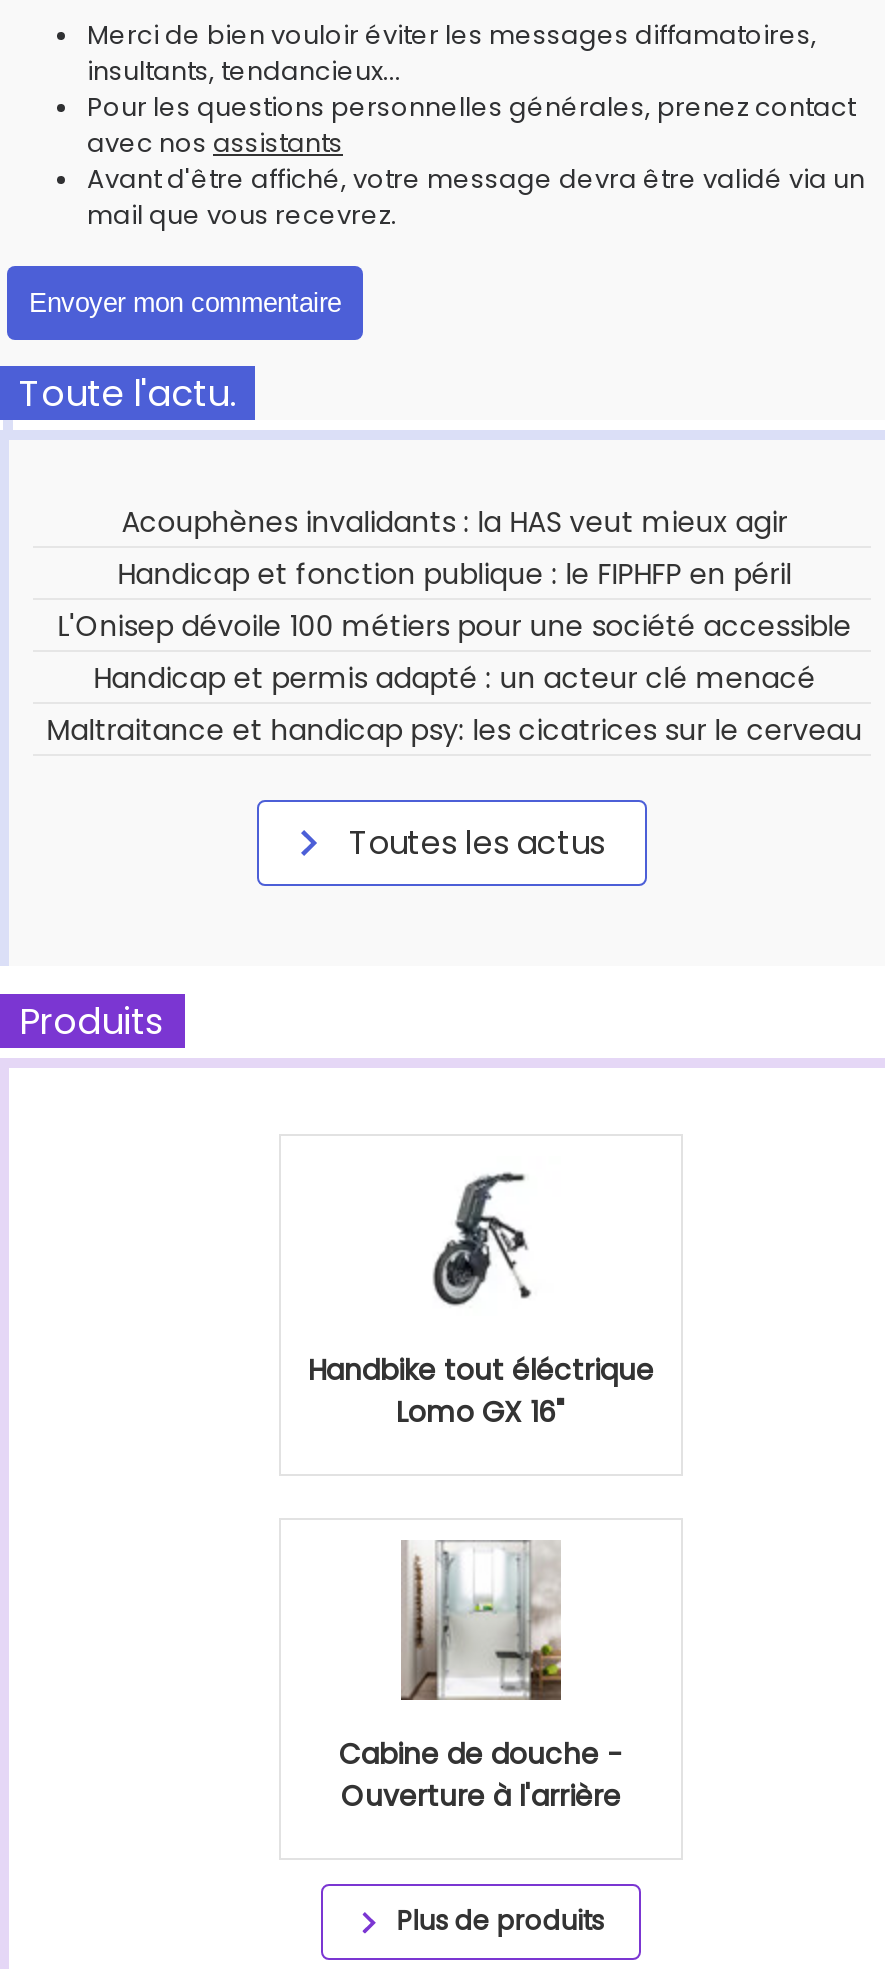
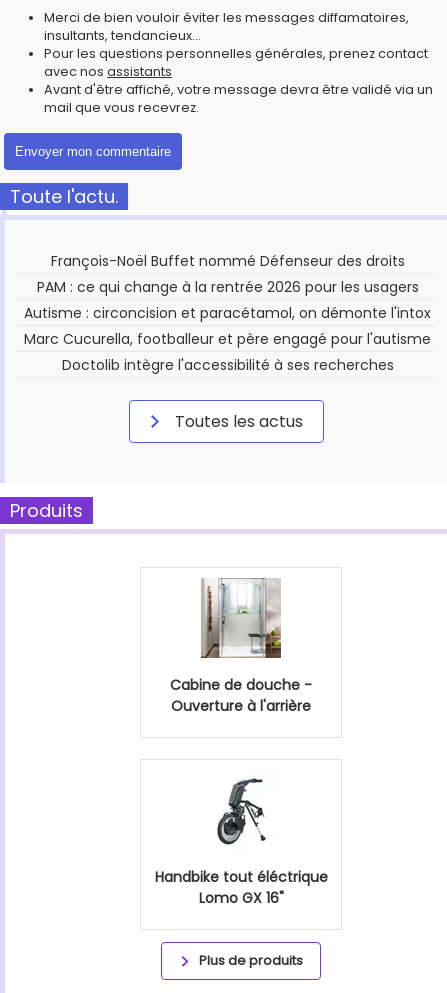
[47,502,863,750] Acouphènes invalidants : la HAS veut mieux agir | Handicap et fonction publique : le FIPHFP en péril | L'Onisep dévoile 100 métiers pour une société accessible | Handicap et permis adapté : un acteur clé menacé | Maltraitance et handicap psy: les cicatrices sur le cerveau -> [24,251,431,375] François-Noël Buffet nommé Défenseur des droits | PAM : ce qui change à la rentrée 2026 pour les usagers | Autisme : circoncision et paracétamol, on démonte l'intox | Marc Cucurella, footballeur et père engagé pour l'autisme | Doctolib intègre l'accessibilité à ses recherches
moved [308,1172,654,1432] -> [154,778,327,908]: [image] | Handbike tout éléctrique | Lomo GX 16"
moved [339,1538,623,1816] -> [170,577,312,716]: [image] | Cabine de douche - | Ouverture à l'arrière

